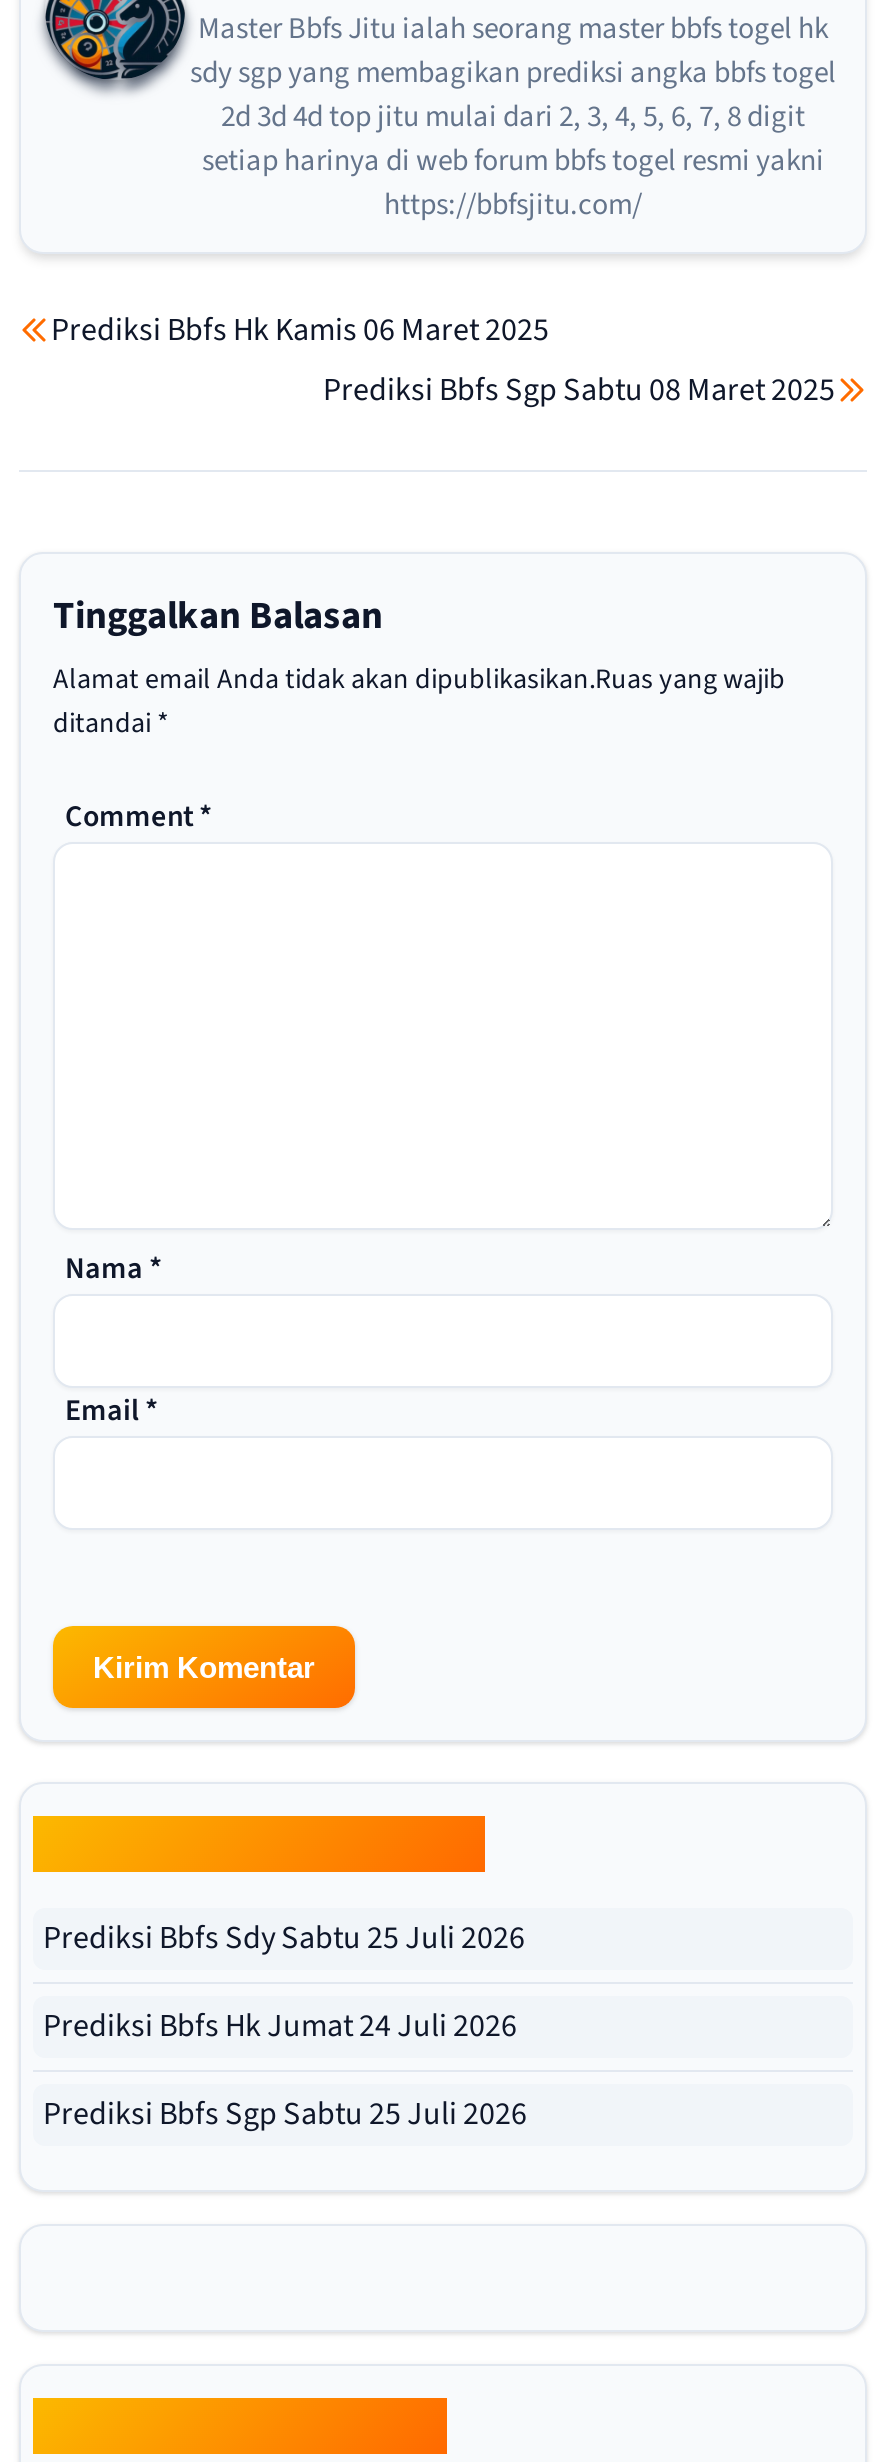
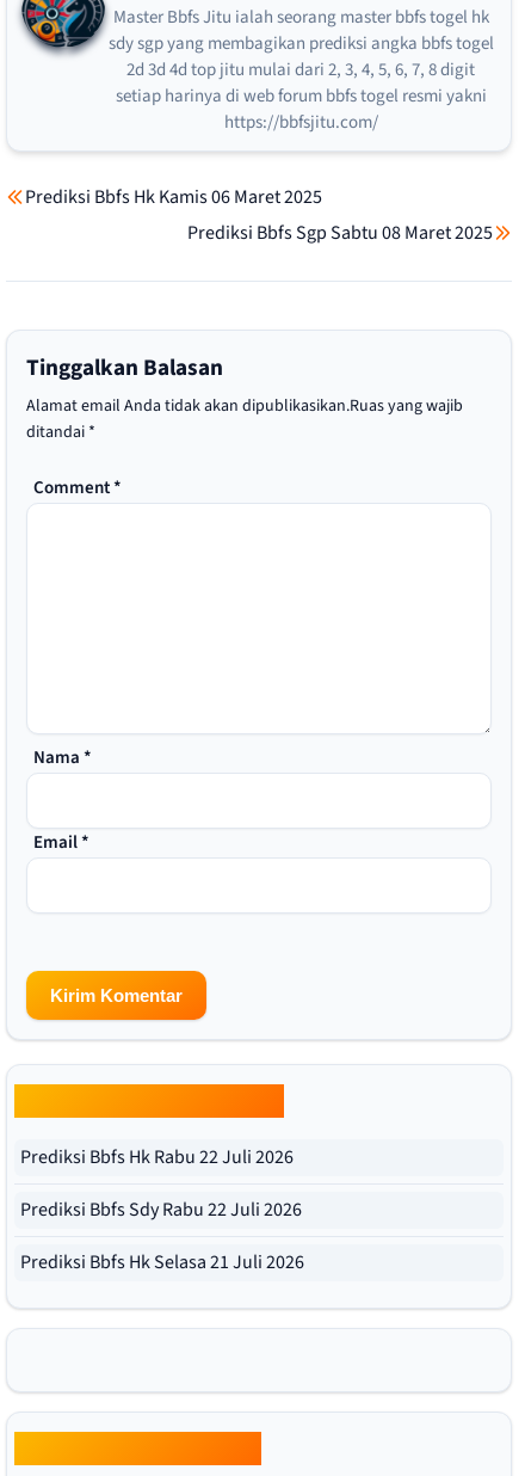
[43,1915,525,1959] Prediksi Bbfs Sdy Sabtu 25 Juli 2026 -> [20,1144,294,1170] Prediksi Bbfs Hk Rabu 22 Juli 2026
[43,2003,517,2047] Prediksi Bbfs Hk Jumat 24 Juli 2026 -> [20,1196,302,1222] Prediksi Bbfs Sdy Rabu 22 Juli 2026
[43,2091,527,2135] Prediksi Bbfs Sgp Sabtu 25 Juli 2026 -> [20,1249,304,1275] Prediksi Bbfs Hk Selasa 21 Juli 2026

